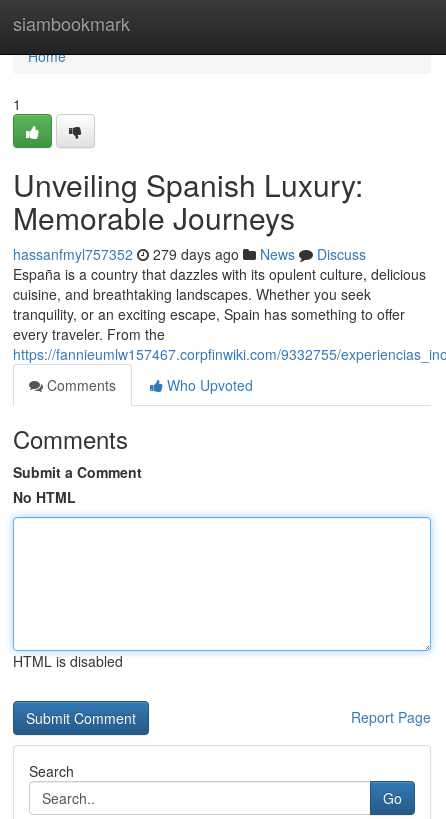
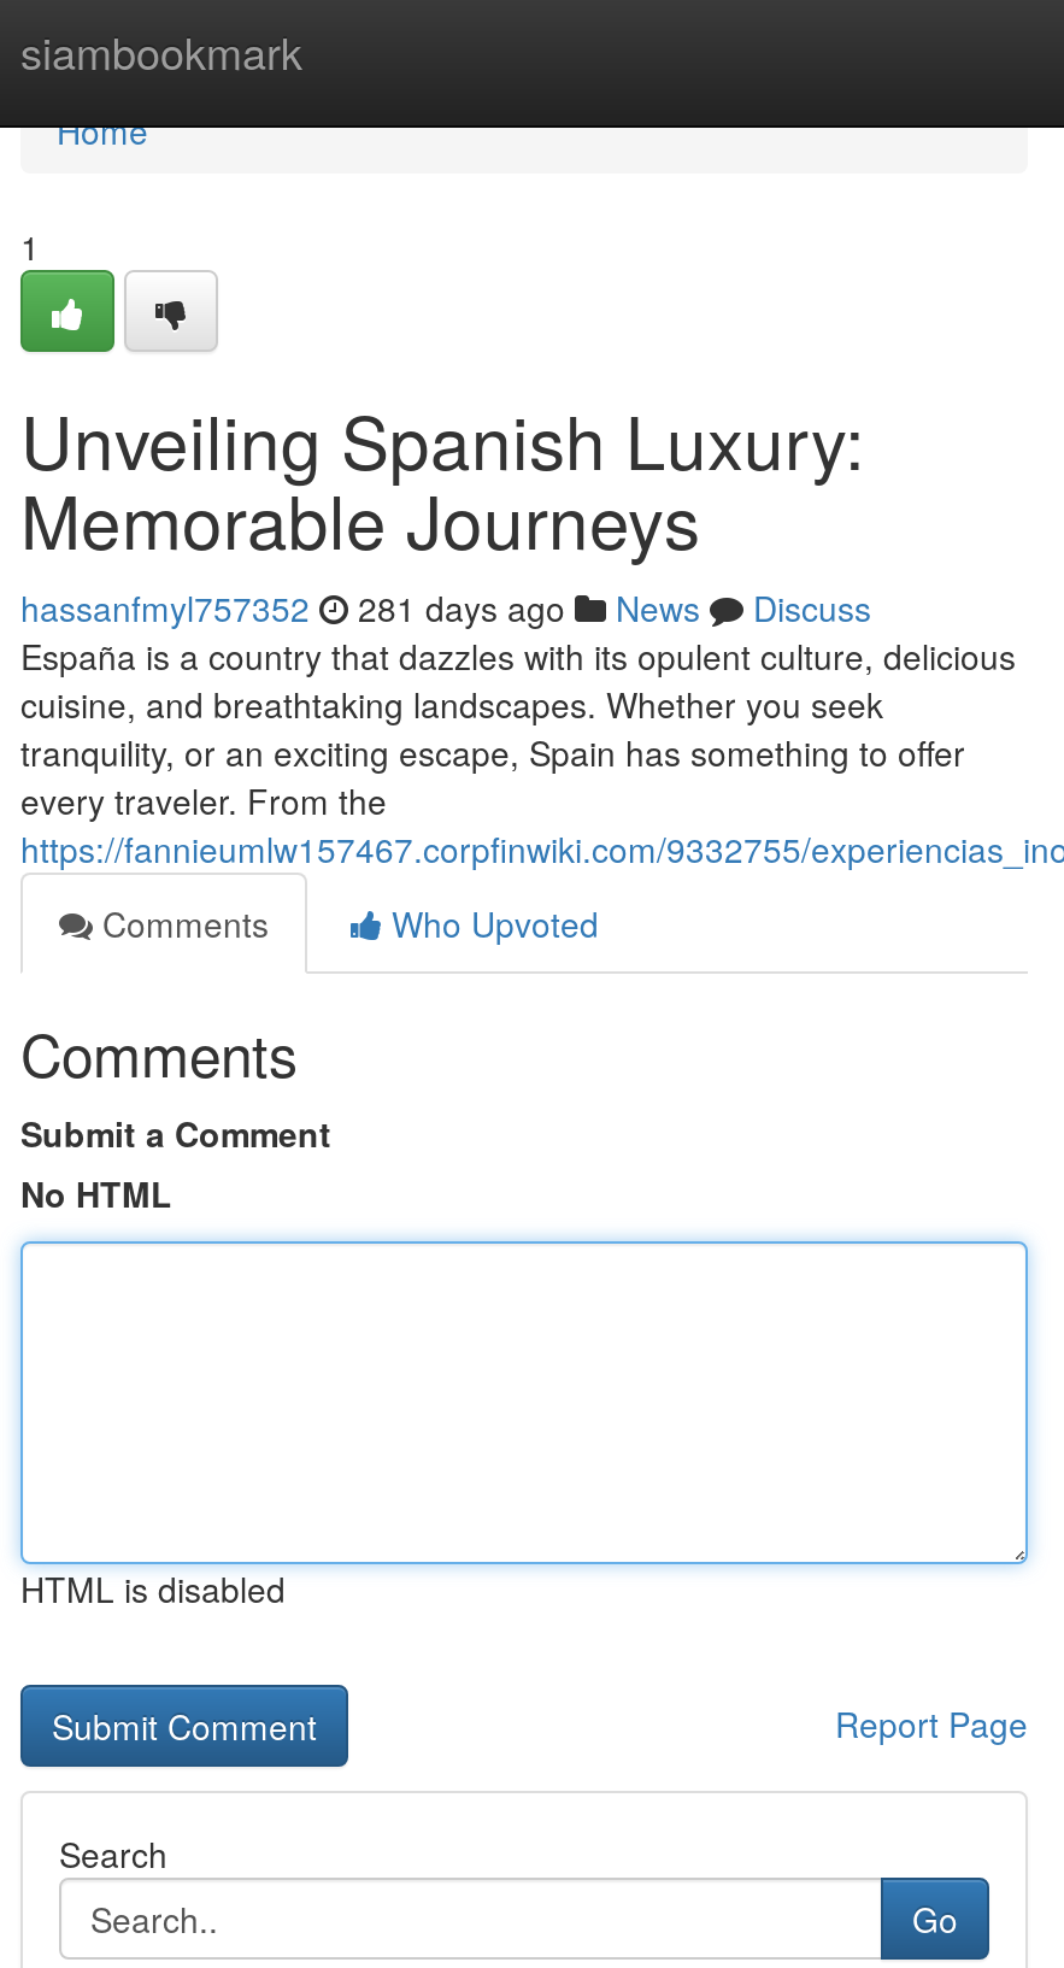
[13,244,366,264] hassanfmyl757352 279 days ago News Discuss -> [20,583,871,631] hassanfmyl757352 281 days ago News Discuss

